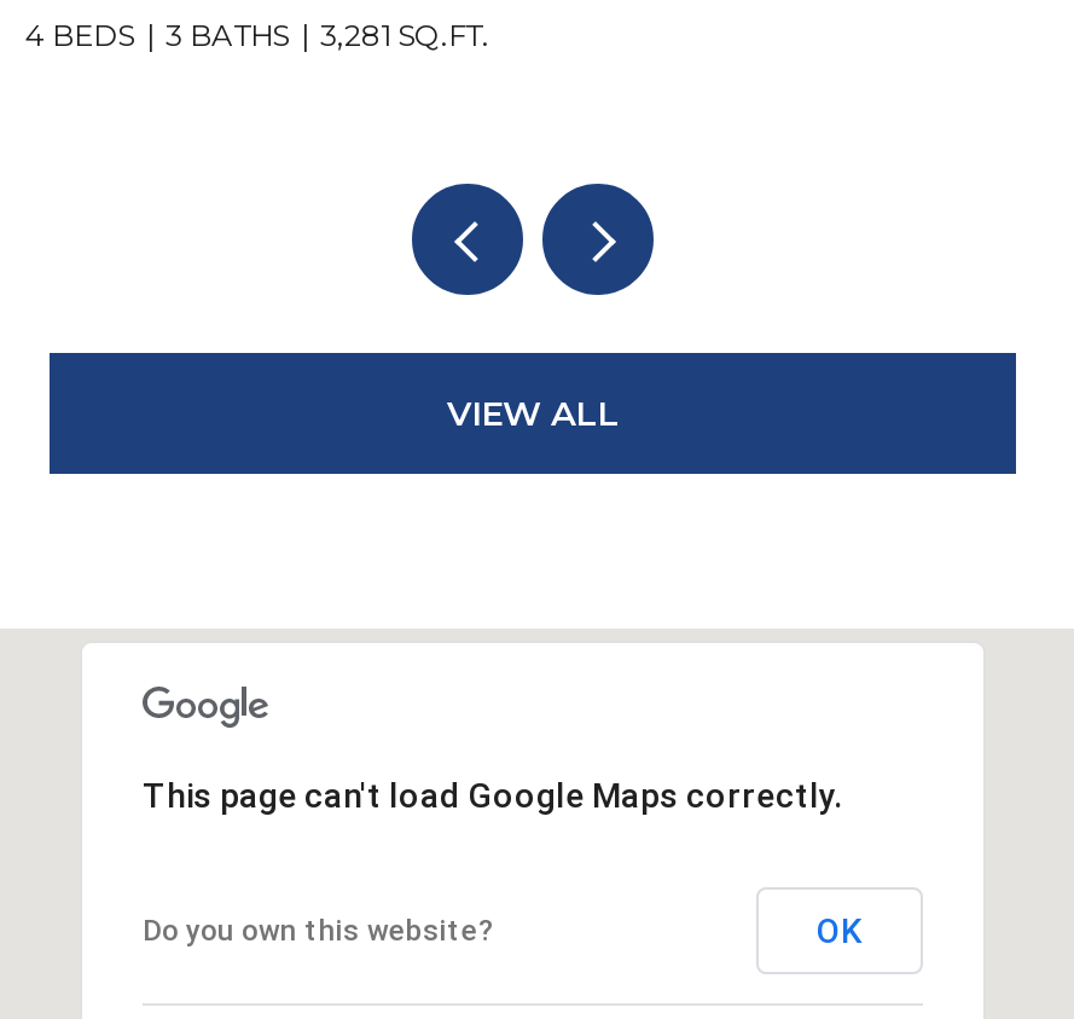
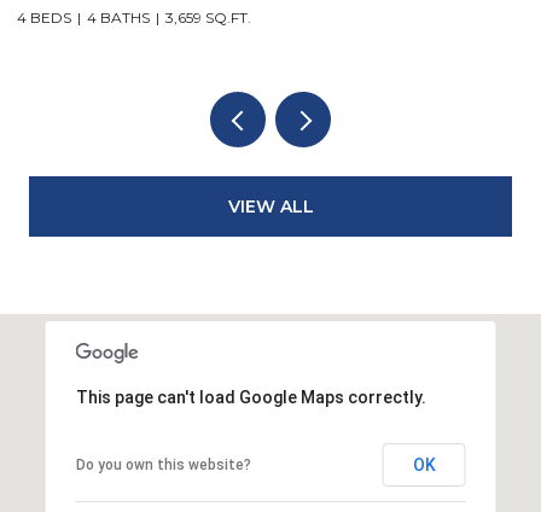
[166,16,489,52] 3 BATHS | 3,281 SQ.FT. -> [87,8,251,26] 4 BATHS | 3,659 SQ.FT.

